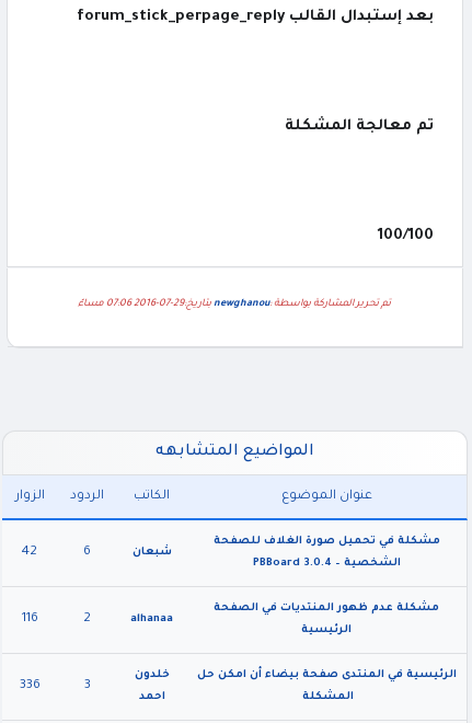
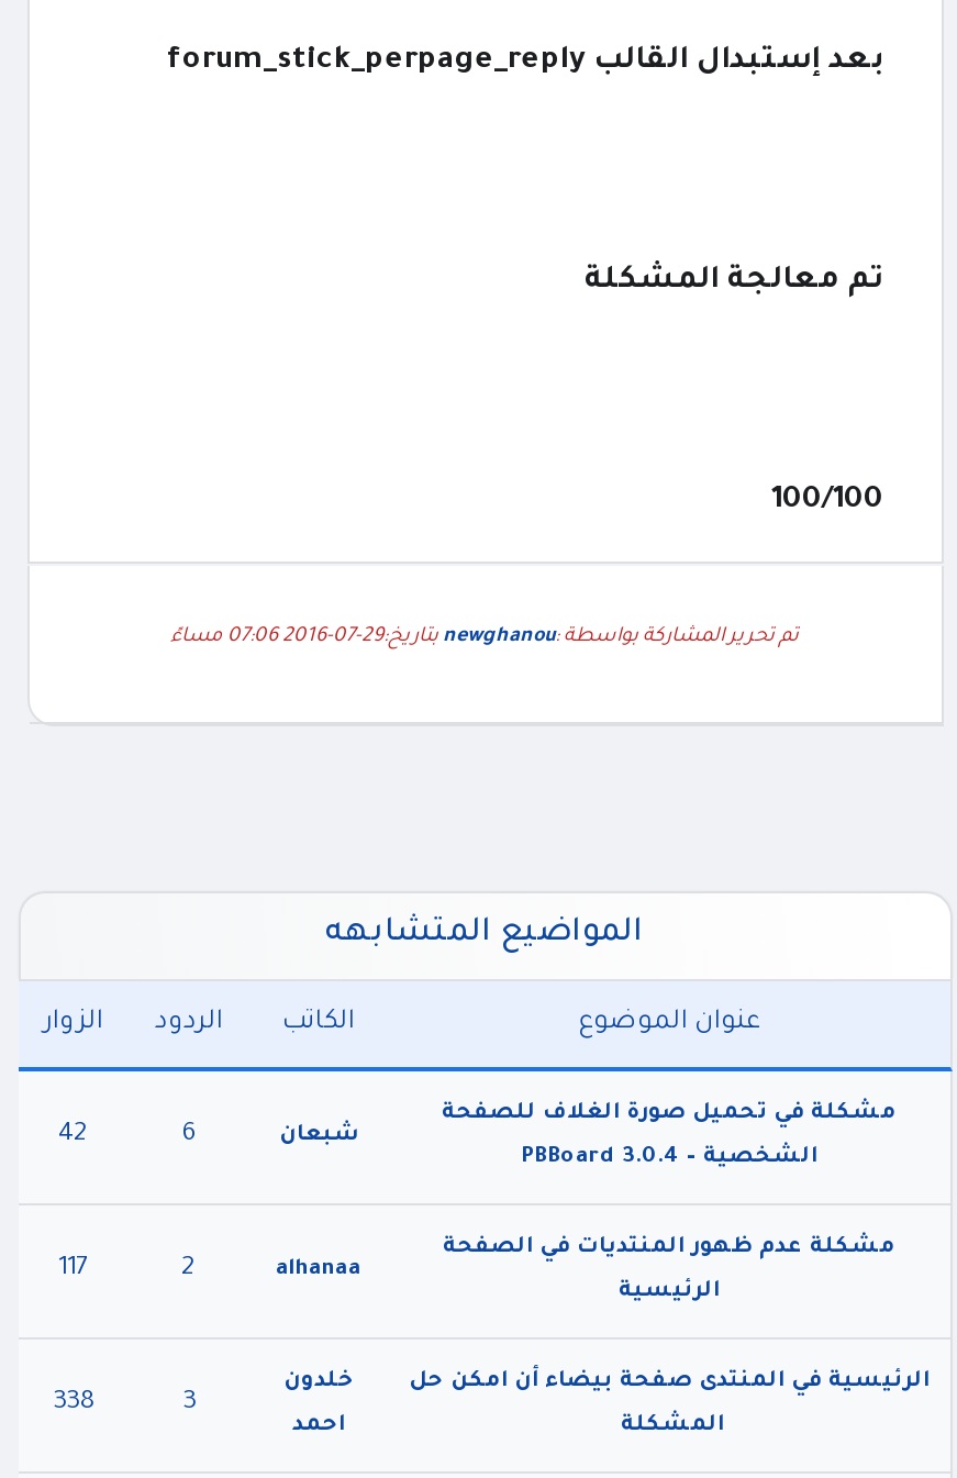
[21,612,38,627] 116 -> [58,1256,89,1285] 117
[19,679,40,693] 336 -> [53,1390,94,1419] 338

